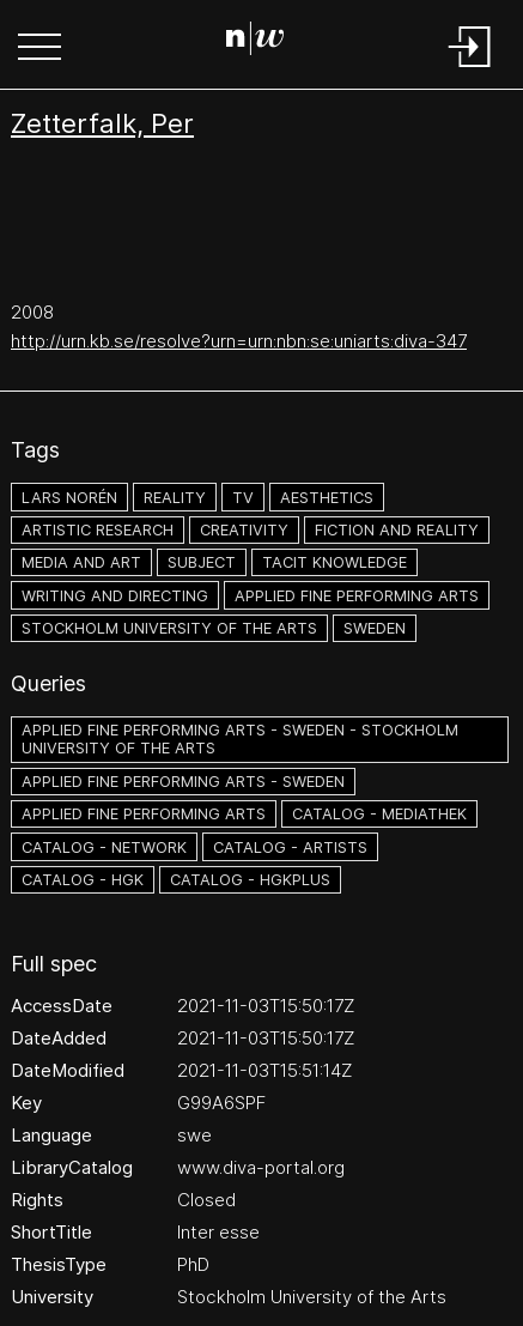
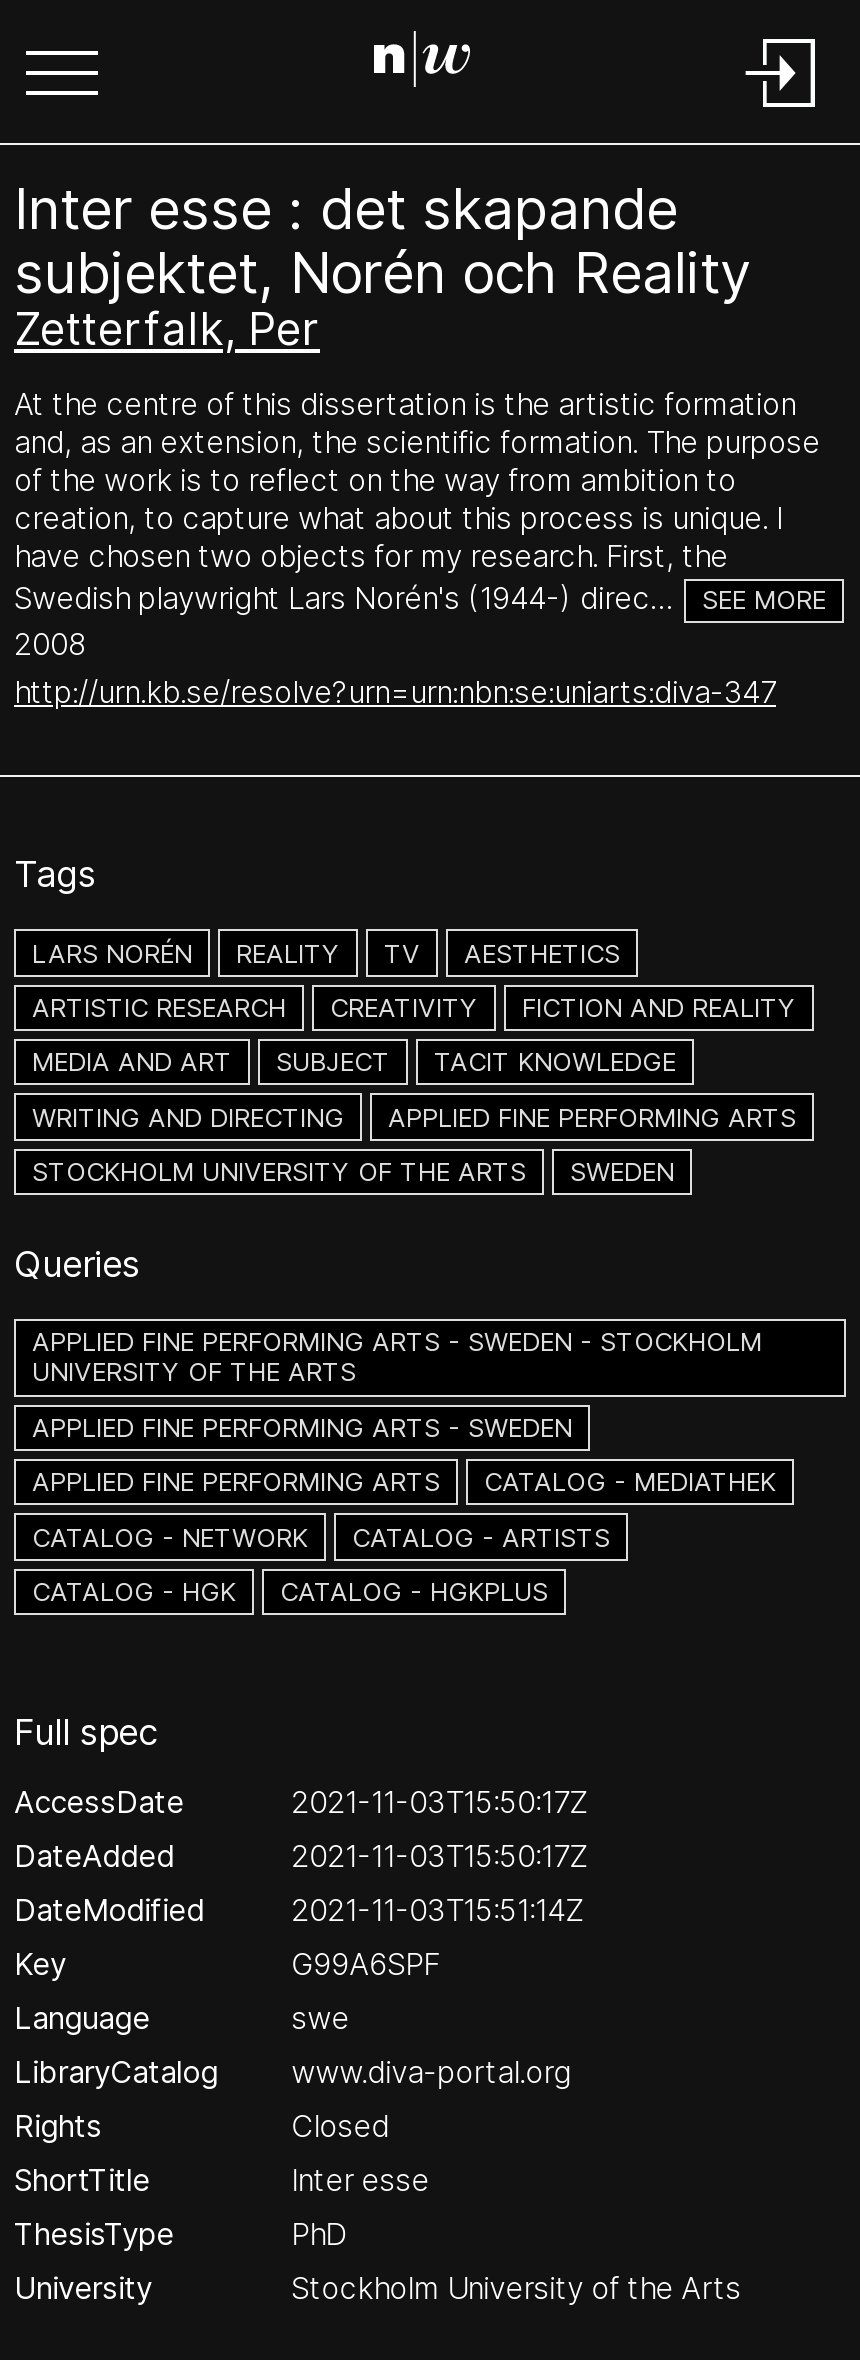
none -> [14,175,752,307] Inter esse : det skapande | subjektet, Norén och Reality
none -> [14,385,826,617] At the centre of this dissertation is the artistic formation | and, as an extension, the scientific formation. The purpose | of the work is to reflect on the way from ambition to | creation, to capture what about this process is unique. I | have chosen two objects for my research. First, the | Swedish playwright Lars Norén's (1944-) direc… SEE MORE

